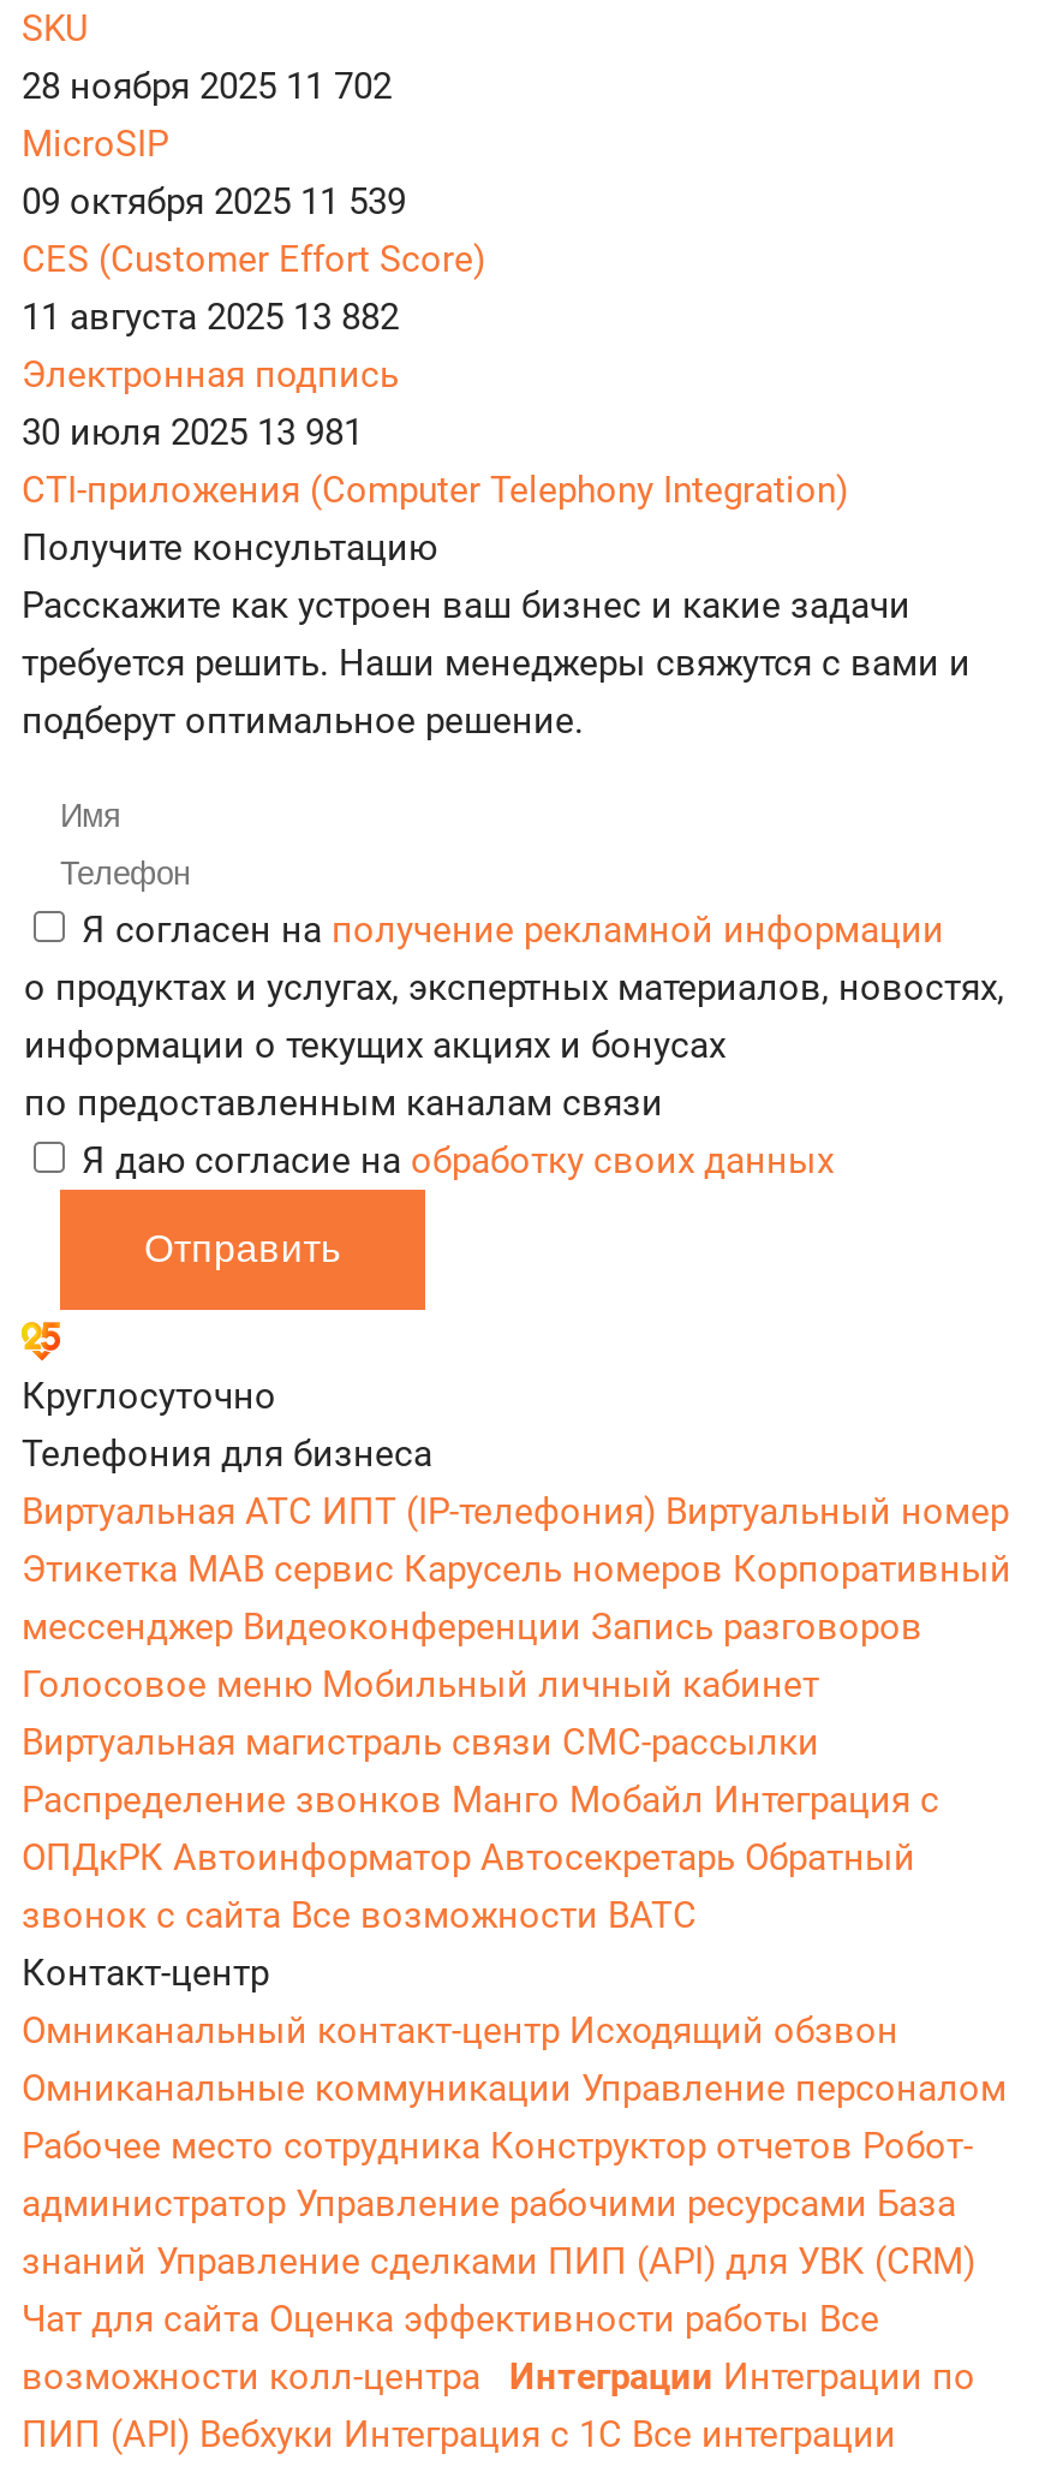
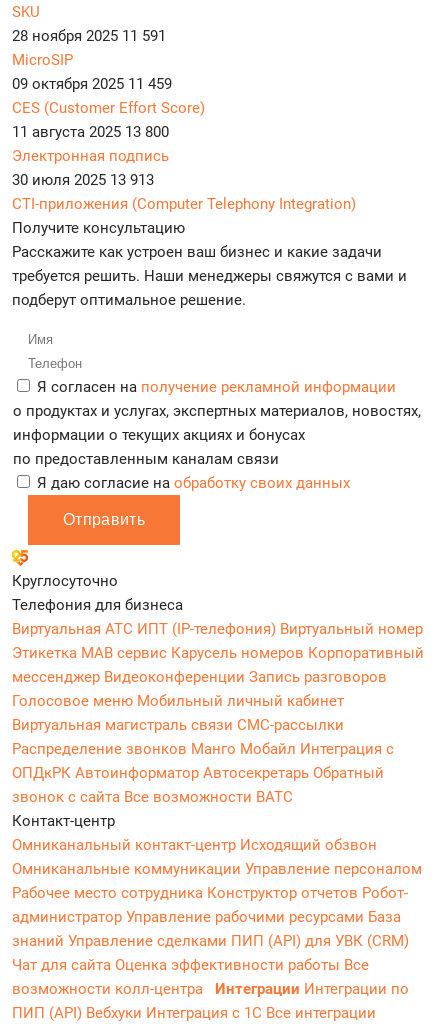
[22,65,392,108] 28 ноября 2025 11 702 -> [12,27,166,45] 28 ноября 2025 11 591
[22,180,406,223] 09 октября 2025 11 539 -> [12,75,172,93] 09 октября 2025 11 459
[22,295,399,339] 11 августа 2025 13 882 -> [12,123,169,141] 11 августа 2025 13 800
[22,411,363,454] 30 июля 2025 13 981 -> [12,171,154,189] 30 июля 2025 13 913

